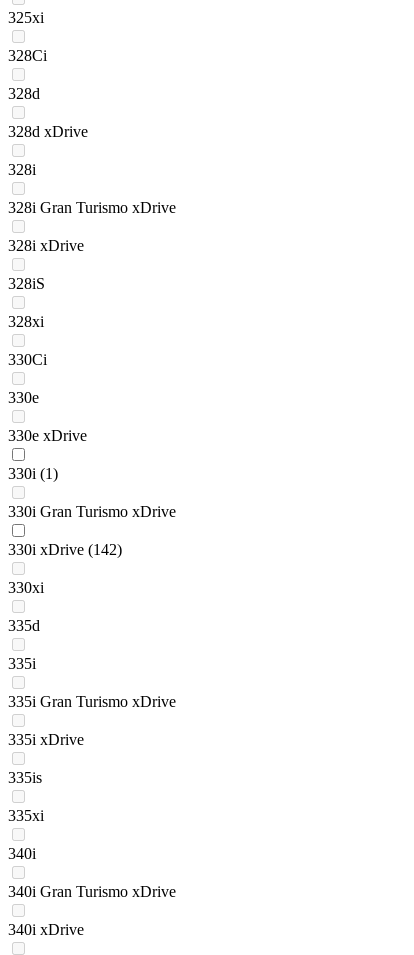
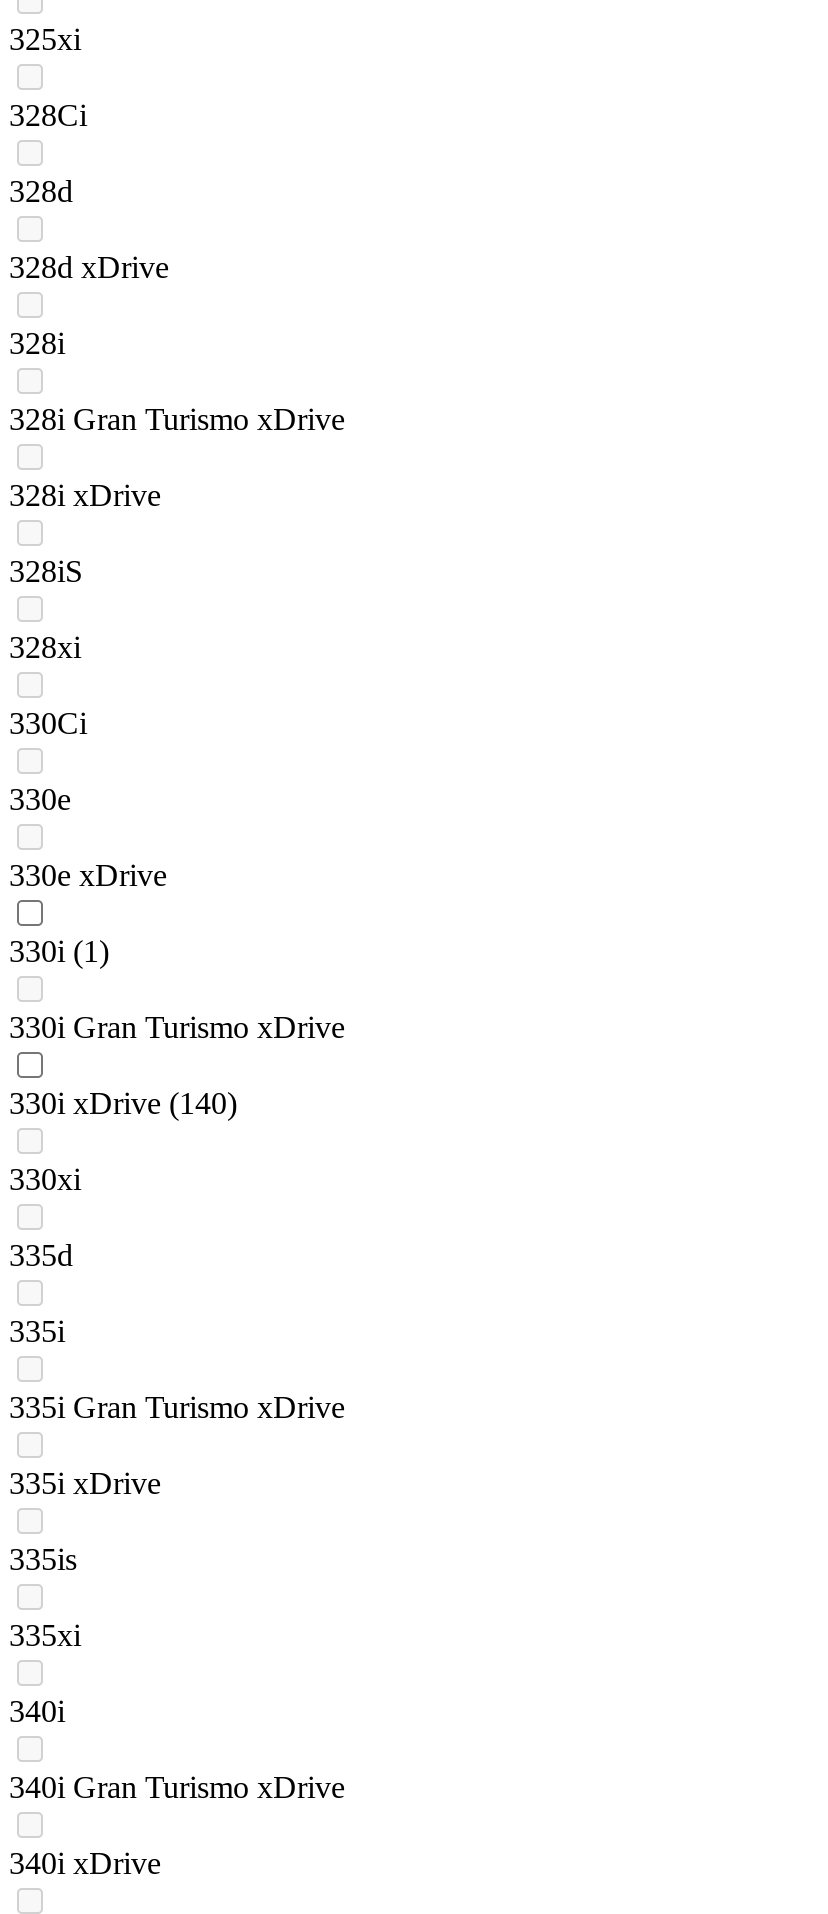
[8,541,122,558] 330i xDrive (142) -> [9,1087,237,1121] 330i xDrive (140)

